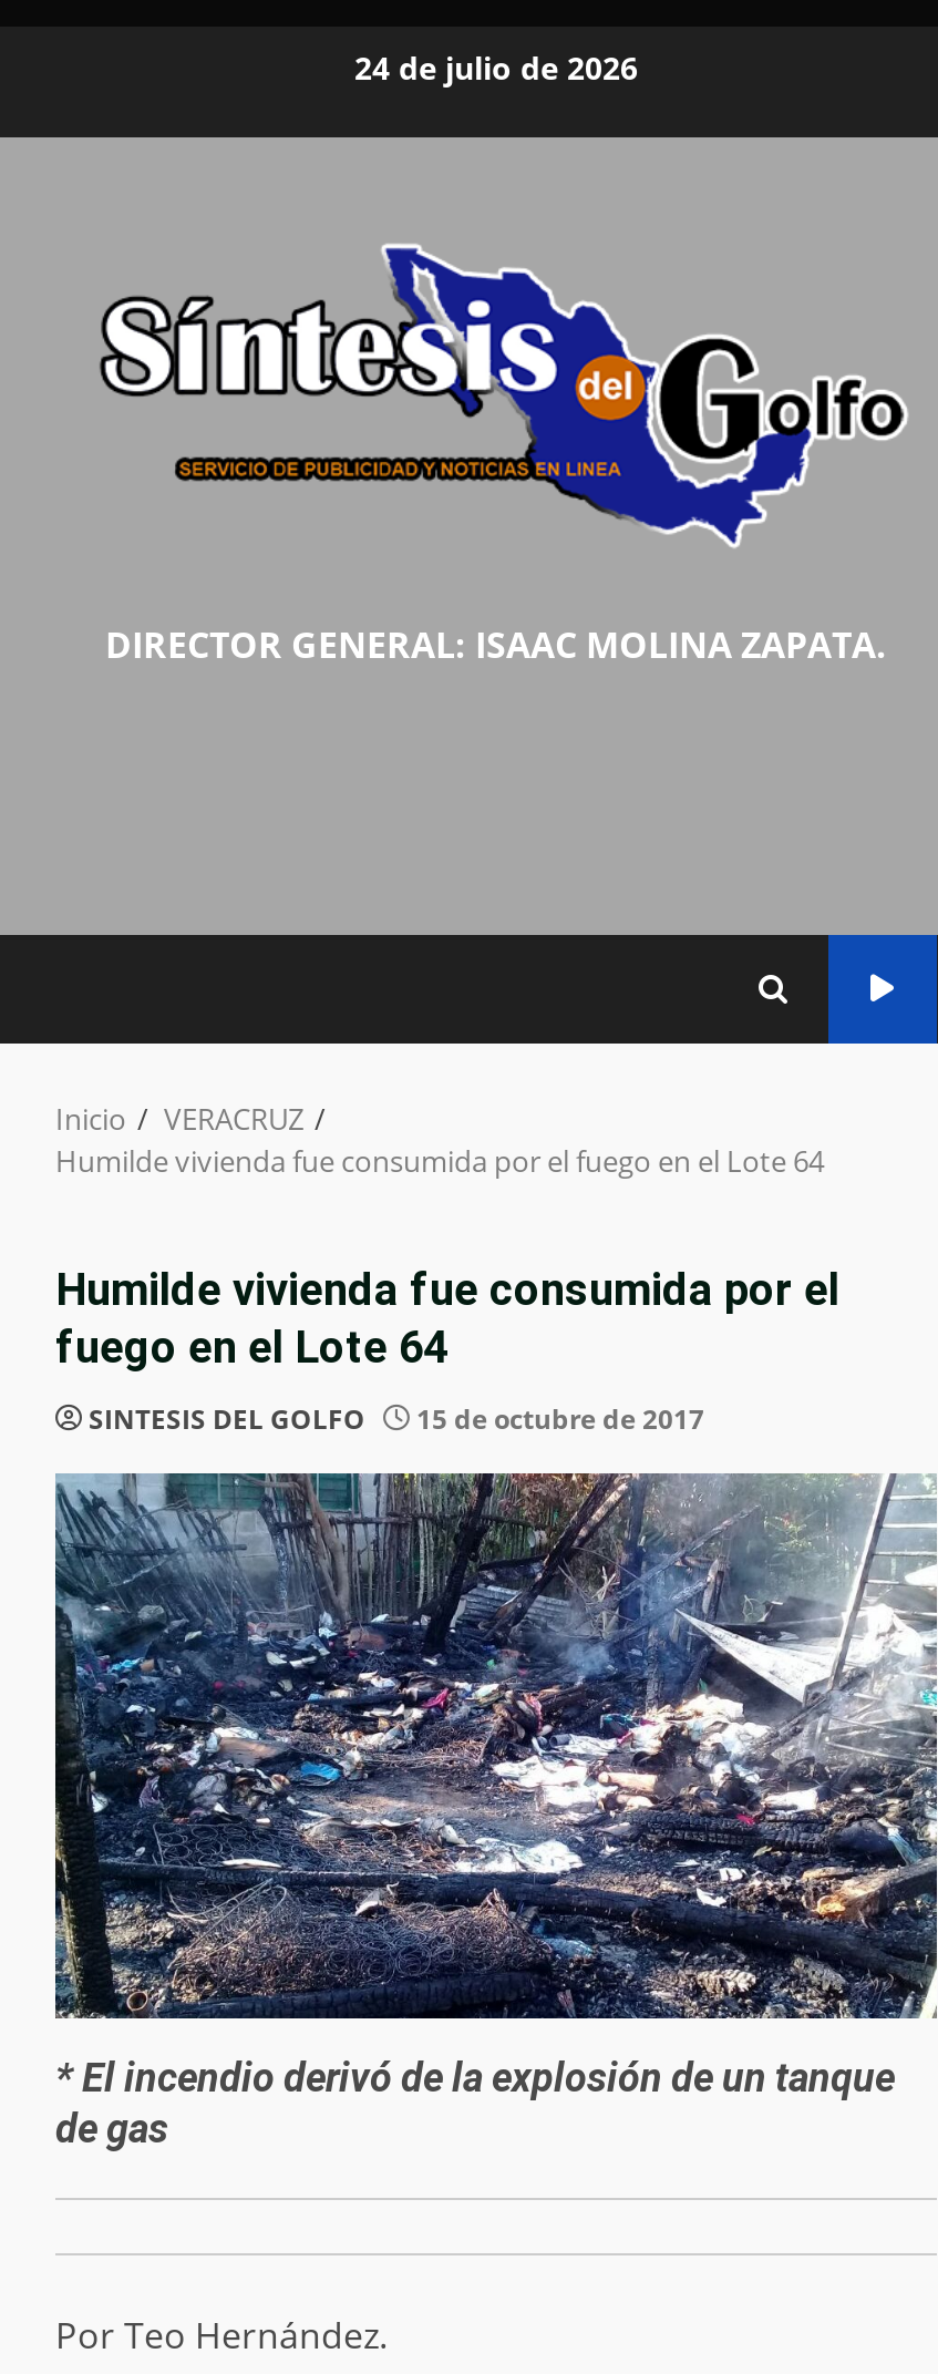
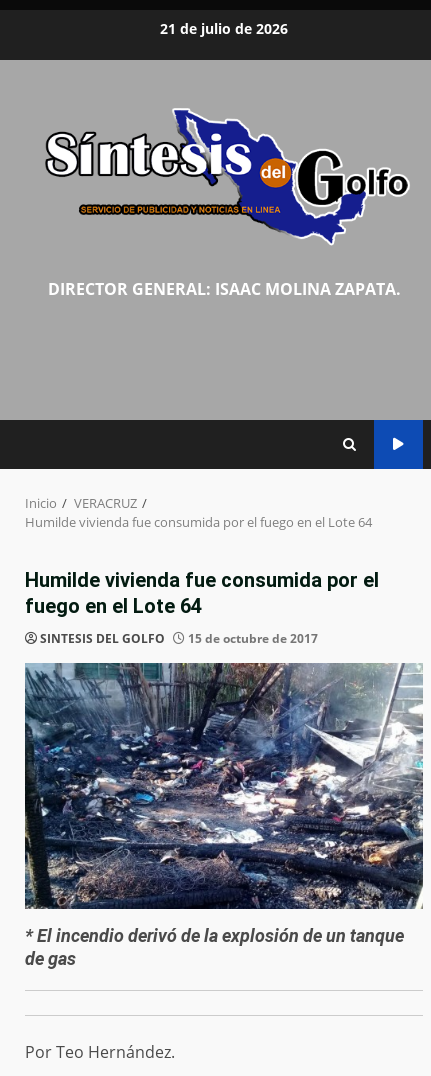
[354,45,638,88] 24 de julio de 2026 -> [160,18,288,37] 21 de julio de 2026

